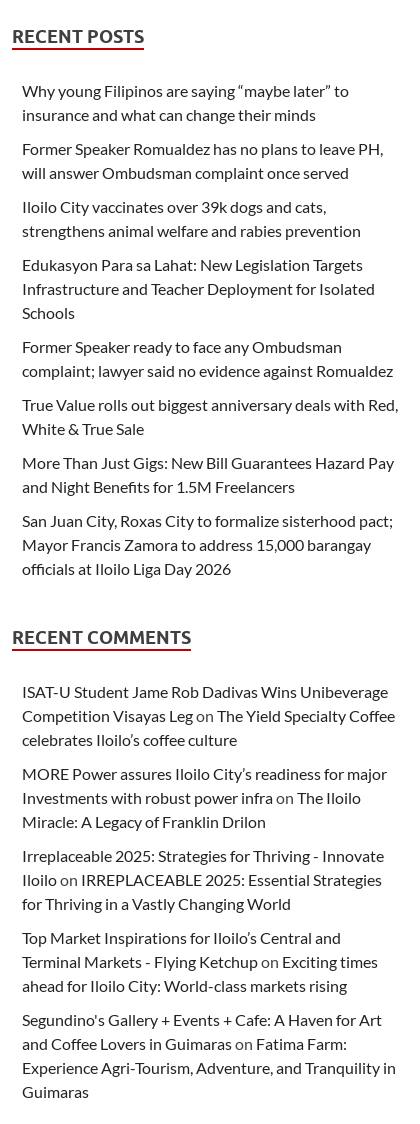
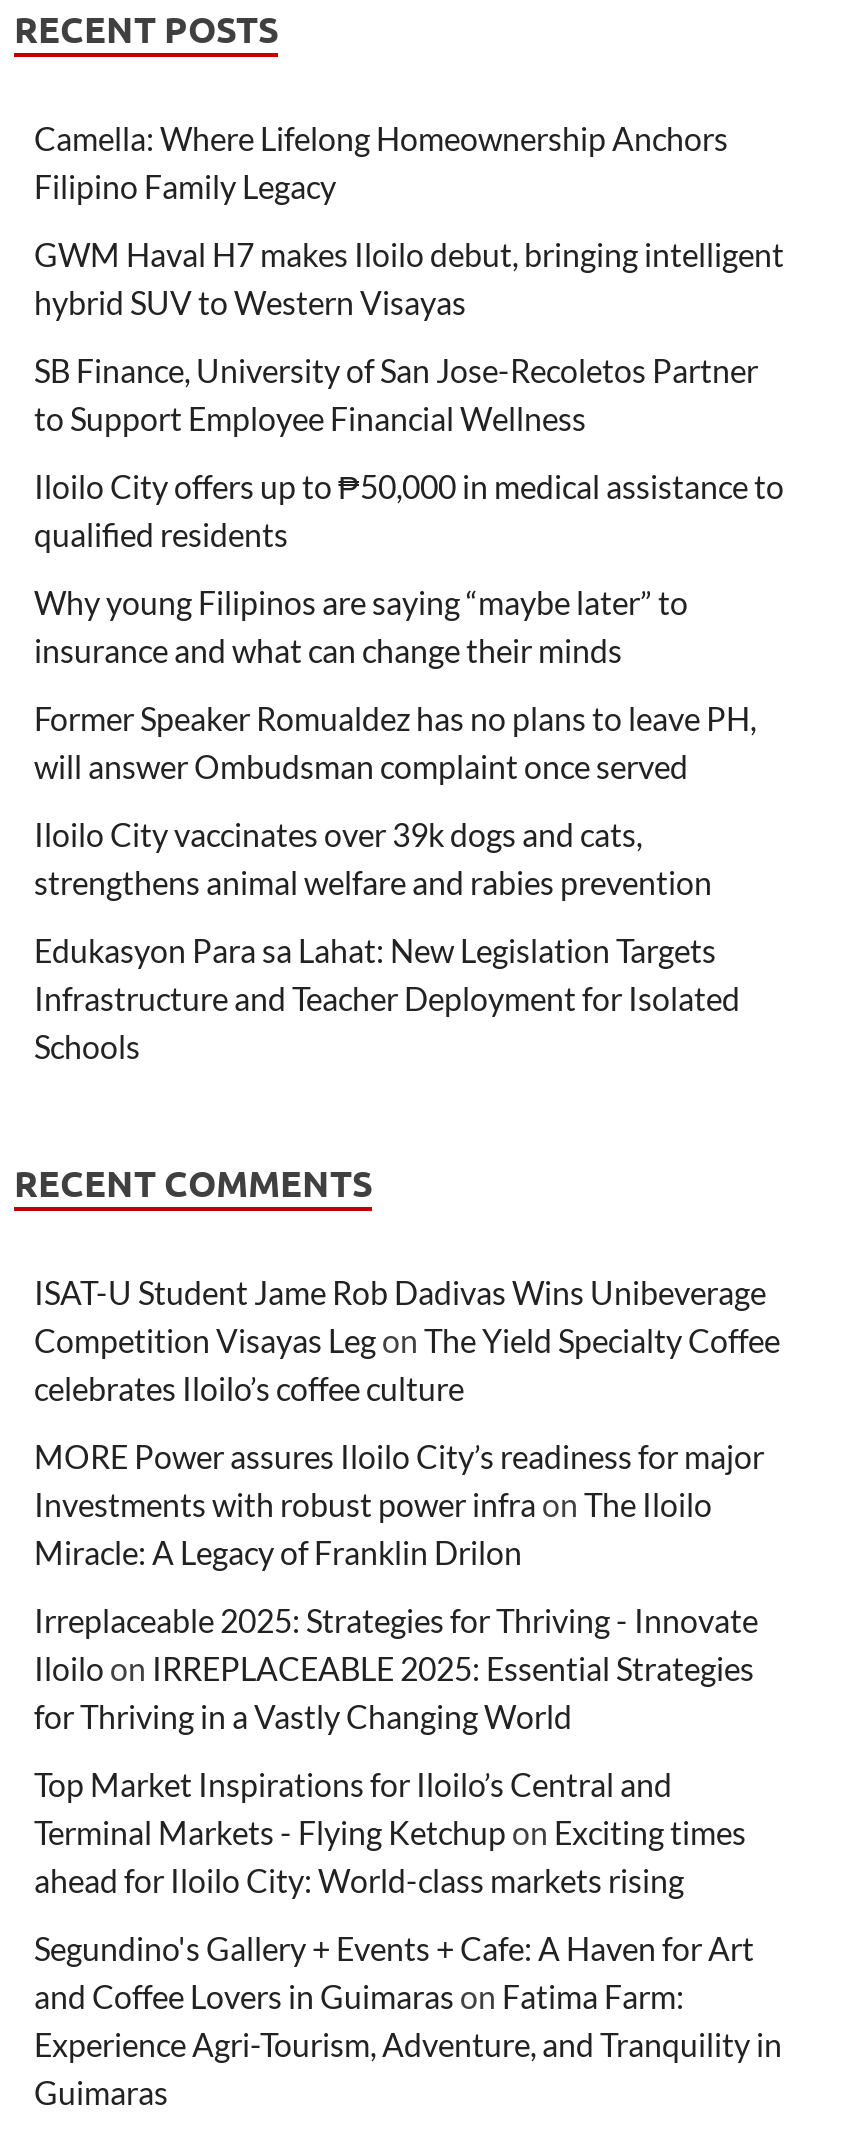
none -> [34,120,784,554] Camella: Where Lifelong Homeownership Anchors | Filipino Family Legacy | GWM Haval H7 makes Iloilo debut, bringing intelligent | hybrid SUV to Western Visayas | SB Finance, University of San Jose-Recoletos Partner | to Support Employee Financial Wellness | Iloilo City offers up to ₱50,000 in medical assistance to | qualified residents
moved [22,81,383,322] -> [34,584,756,1066]: Why young Filipinos are saying “maybe later” to | insurance and what can change their minds | Former Speaker Romualdez has no plans to leave PH, | ... | Infrastructure and Teacher Deployment for Isolated | Schools
[22,337,398,578] Former Speaker ready to face any Ombudsman | complaint; lawyer said no evidence against Romualdez | True Value rolls out biggest anniversary deals with Red, | White & True Sale | More Than Just Gigs: New Bill Guarantees Hazard Pay | and Night Benefits for 1.5M Freelancers | San Juan City, Roxas City to formalize sisterhood pact; | Mayor Francis Zamora to address 15,000 barangay | officials at Iloilo Liga Day 2026 -> none

